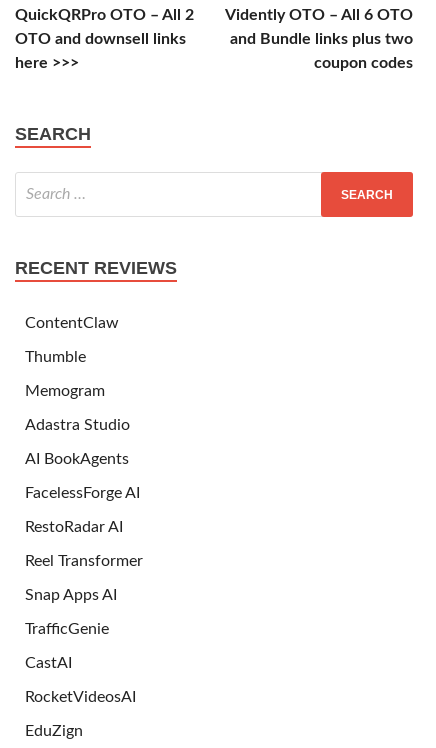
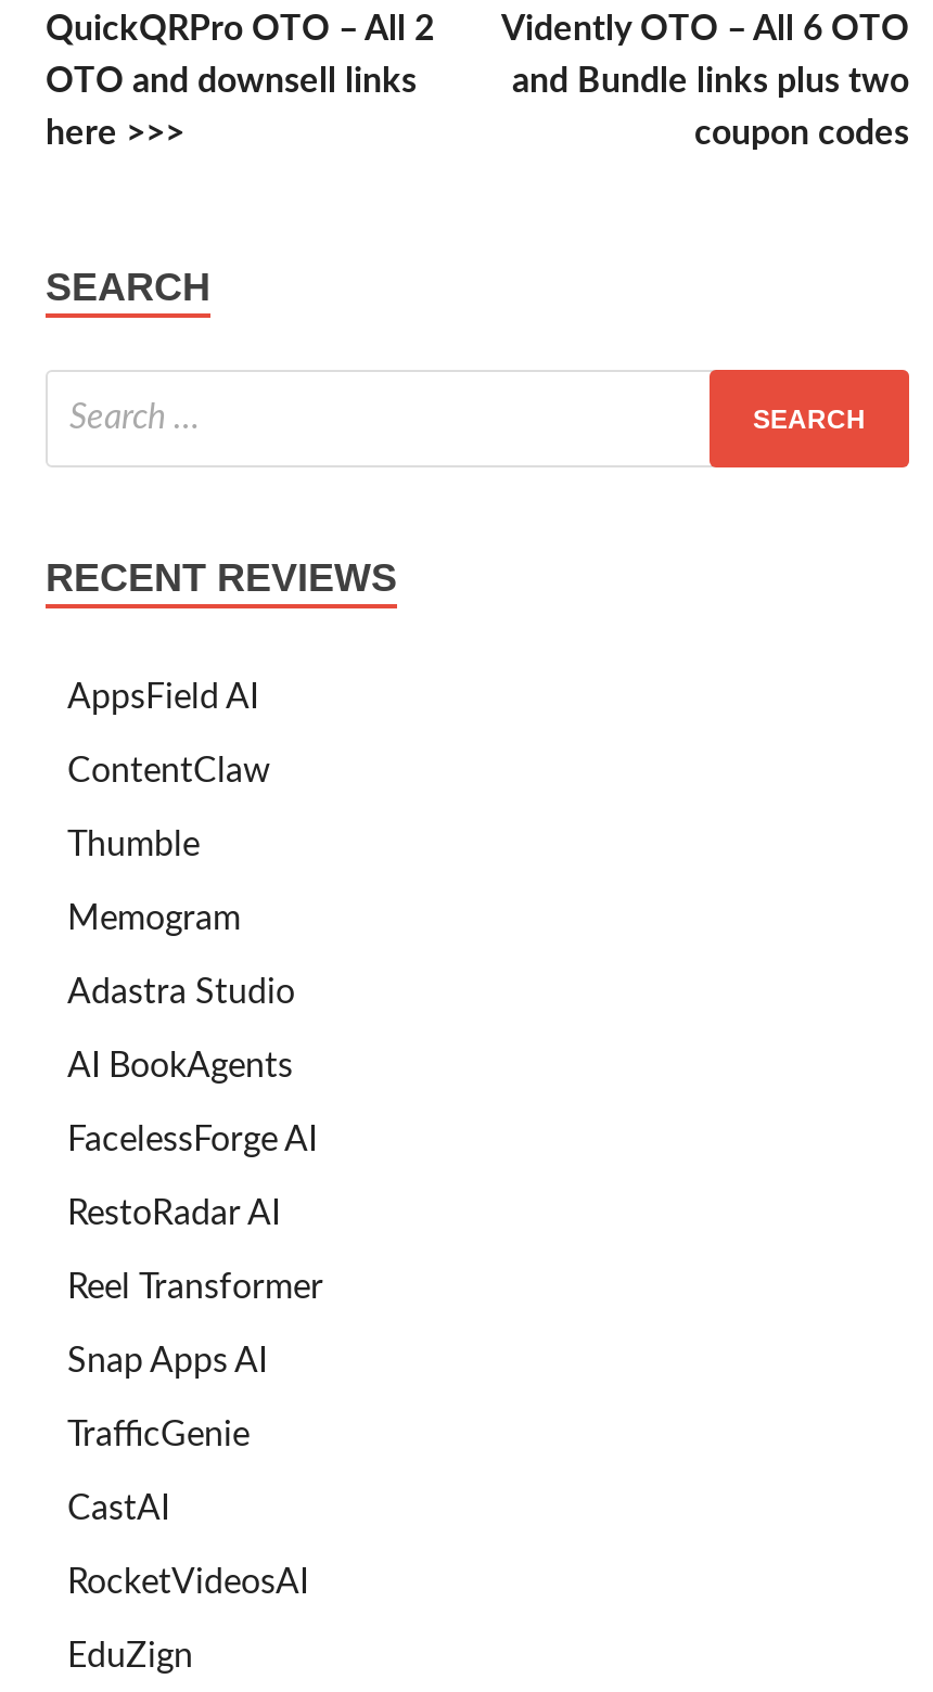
none -> [67,680,258,715] AppsField AI

